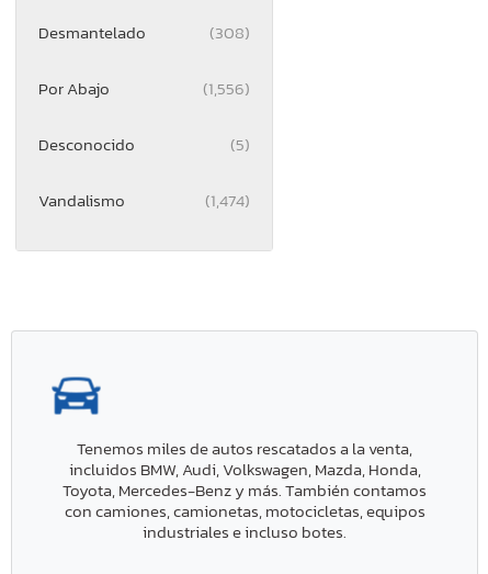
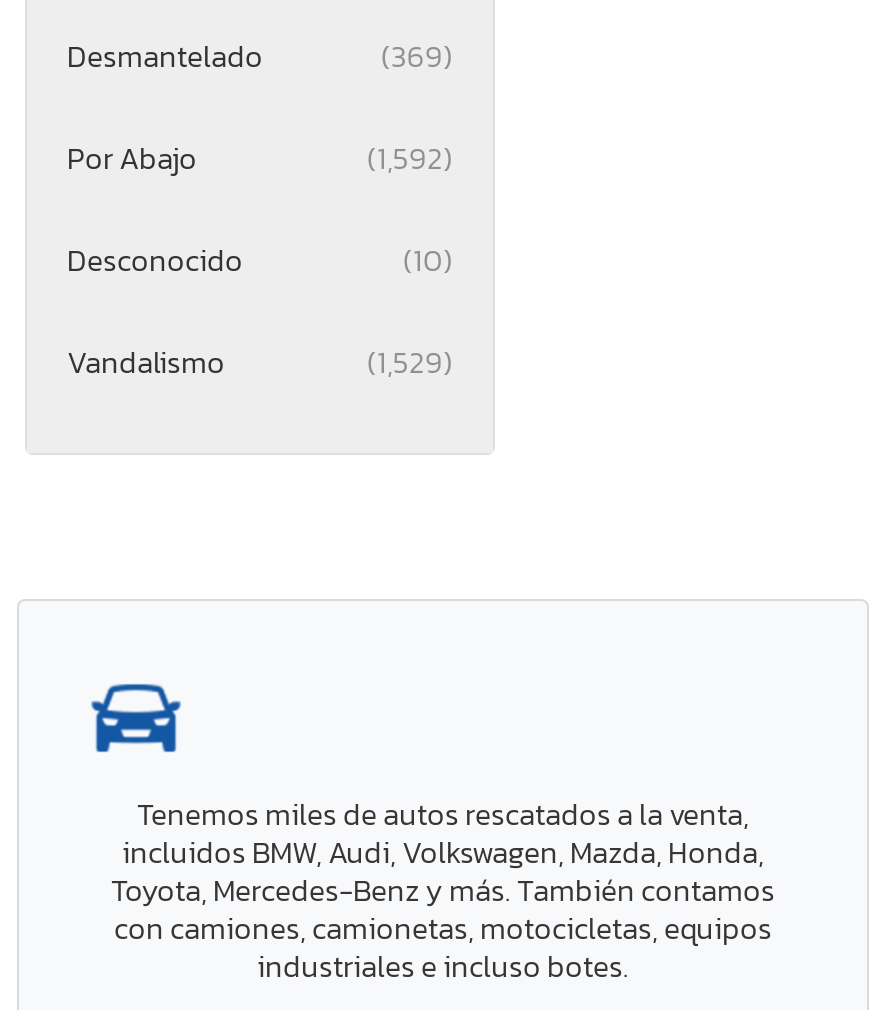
[209,19,250,44] (308) -> [381,32,453,78] (369)
[203,75,250,100] (1,556) -> [367,134,453,180] (1,592)
[230,131,250,156] (5) -> [403,236,453,282] (10)
[205,187,250,212] (1,474) -> [367,338,453,384] (1,529)

